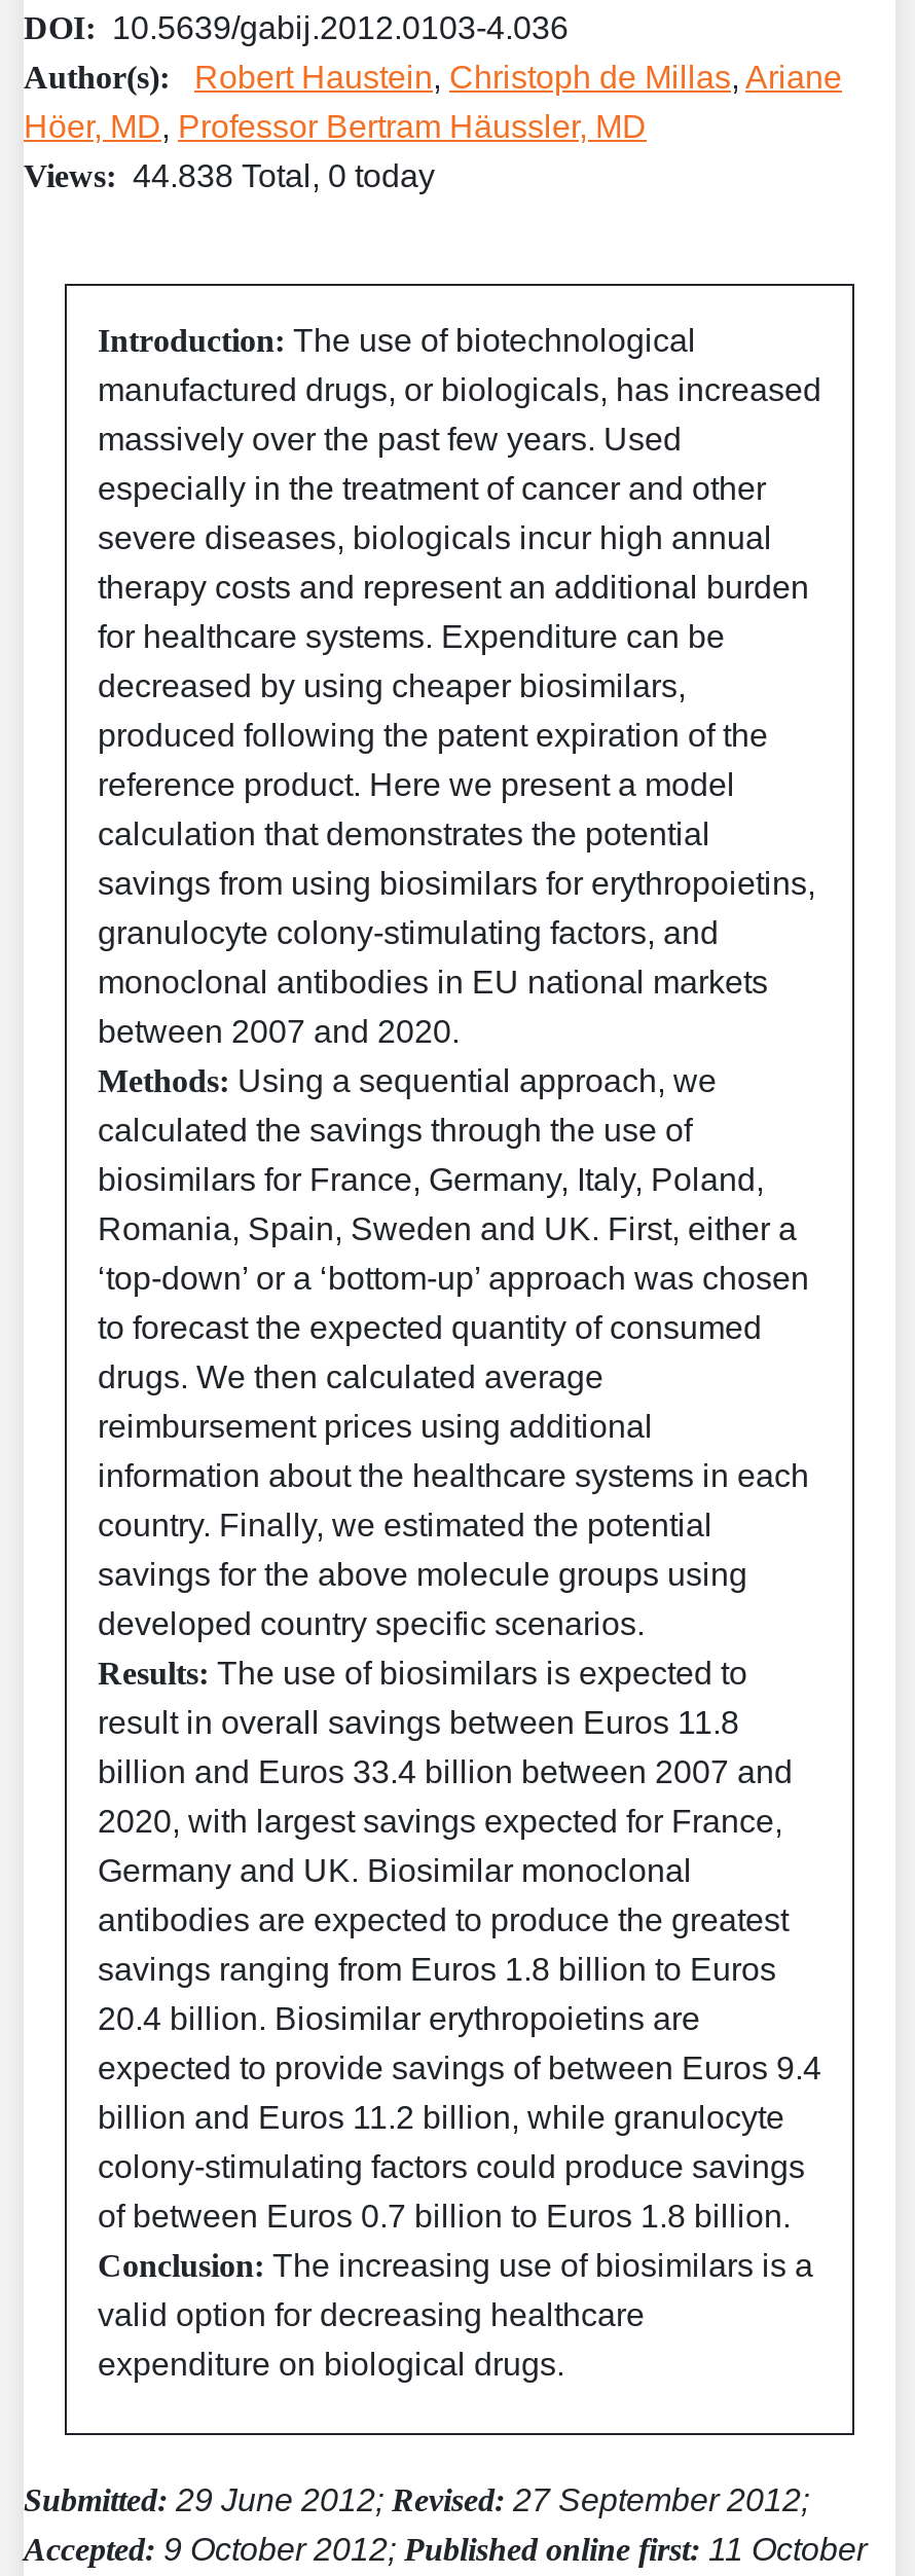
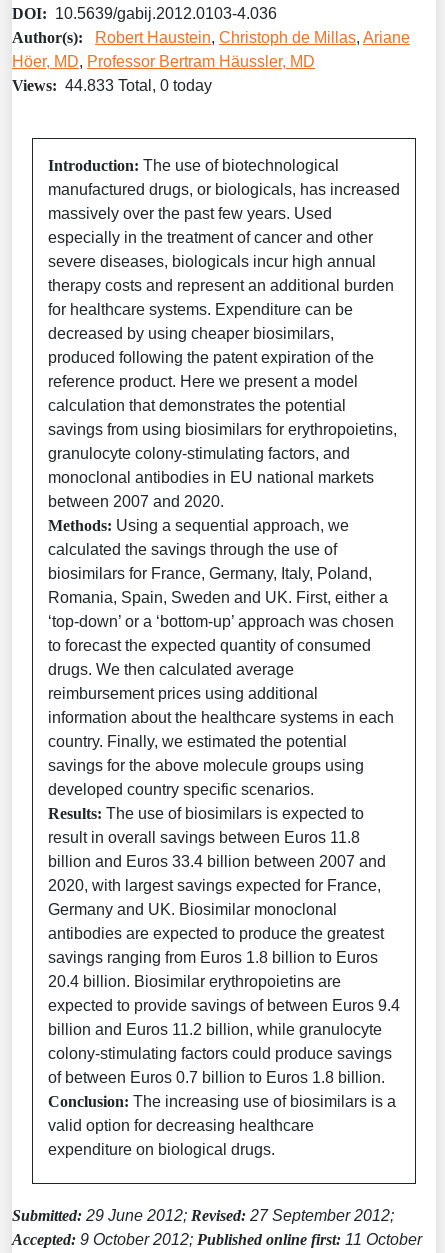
[24,158,435,193] Views: 44.838 Total, 0 today -> [12,77,212,94] Views: 44.833 Total, 0 today

